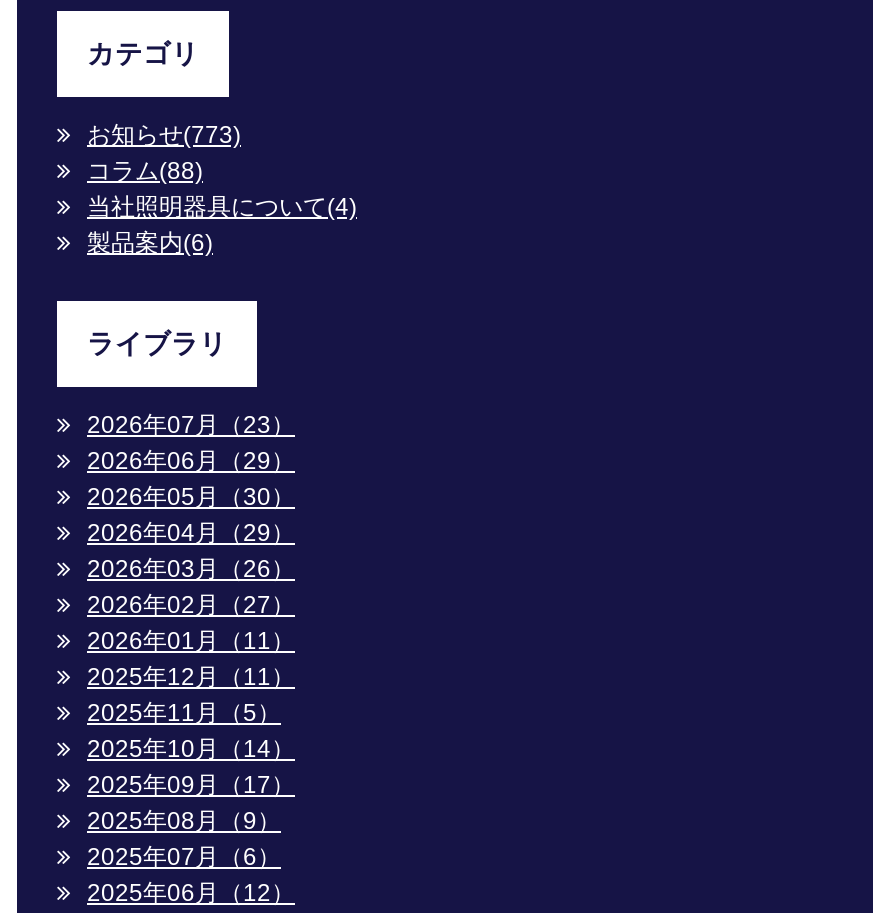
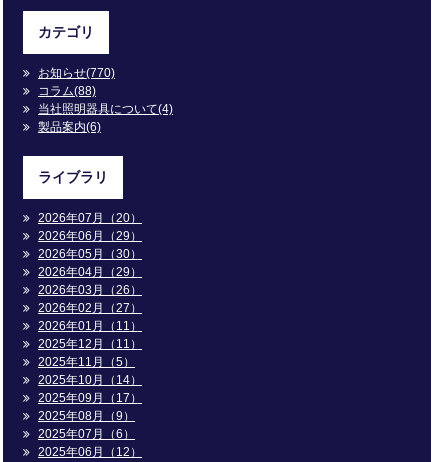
[87,121,241,149] お知らせ(773) -> [38,66,115,80] お知らせ(770)
[87,411,295,439] 2026年07月（23） -> [38,211,142,225] 2026年07月（20）

